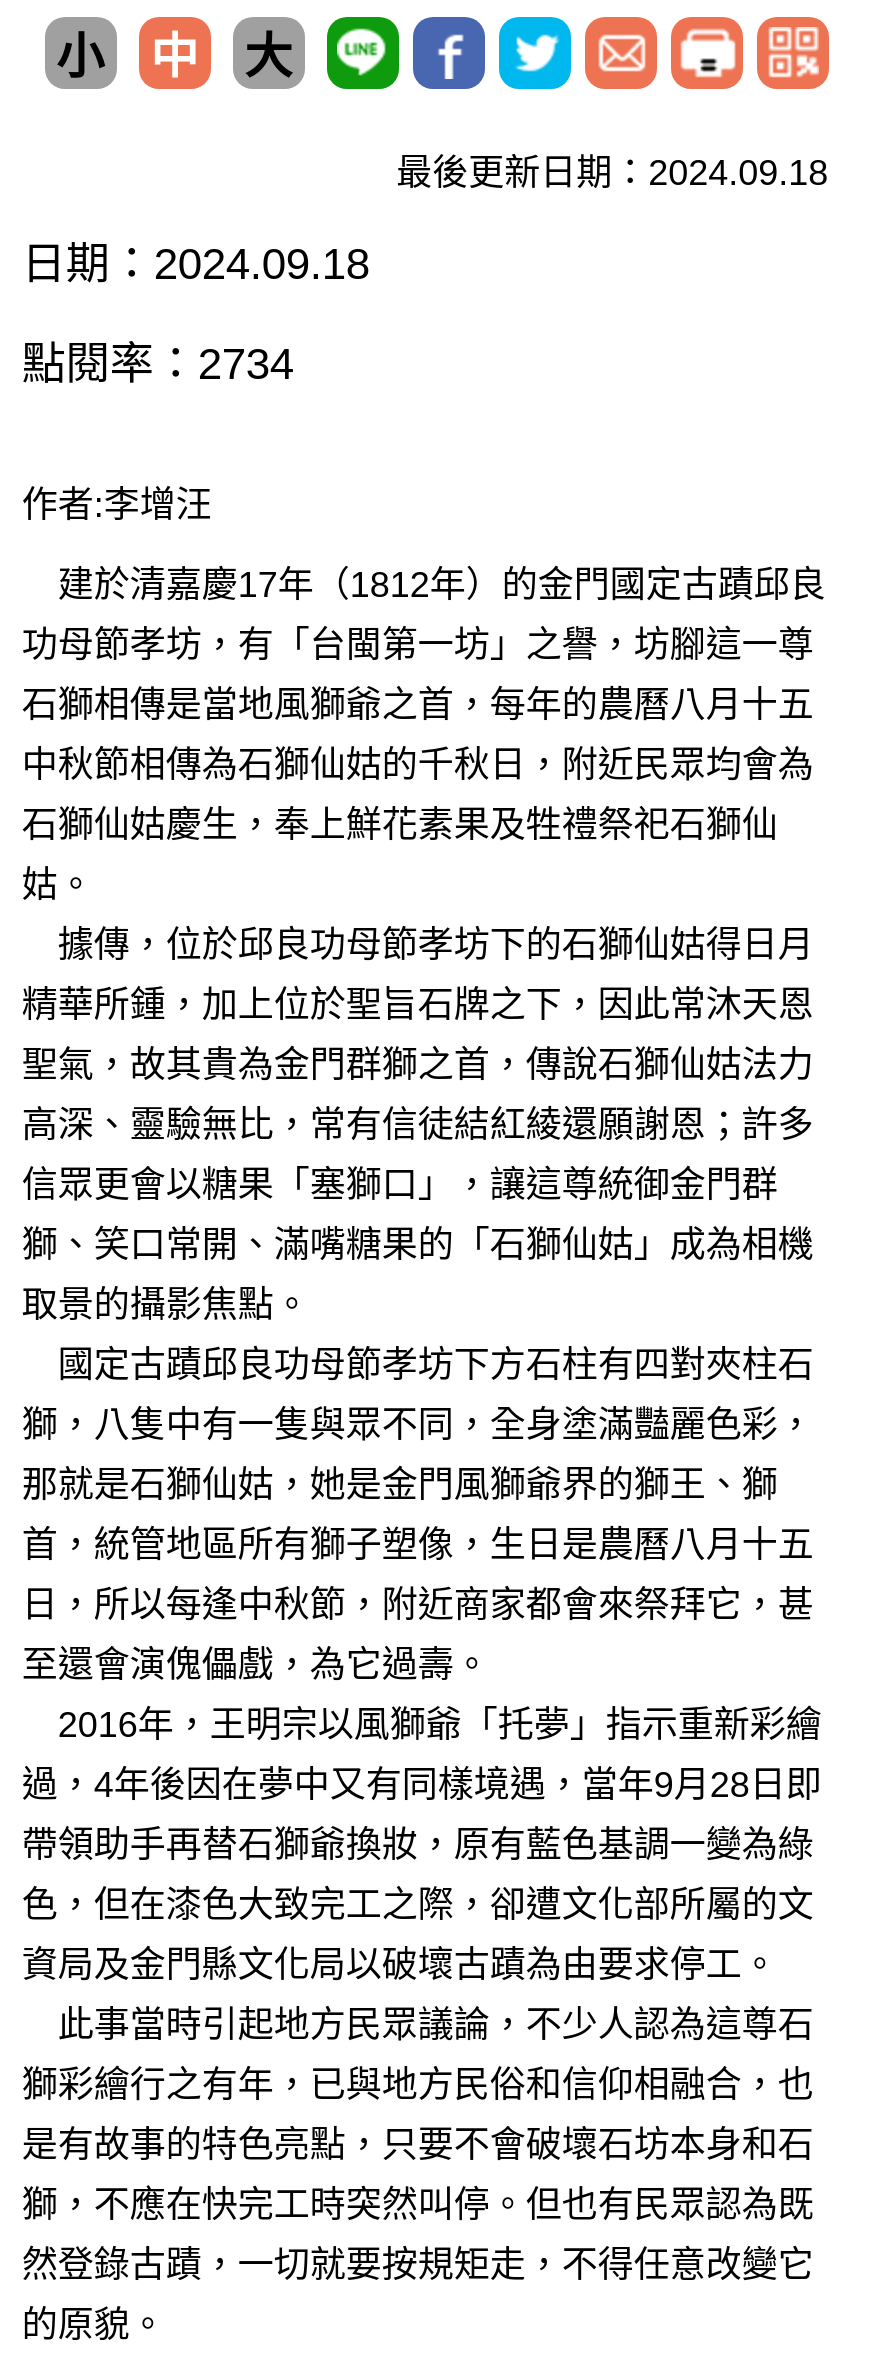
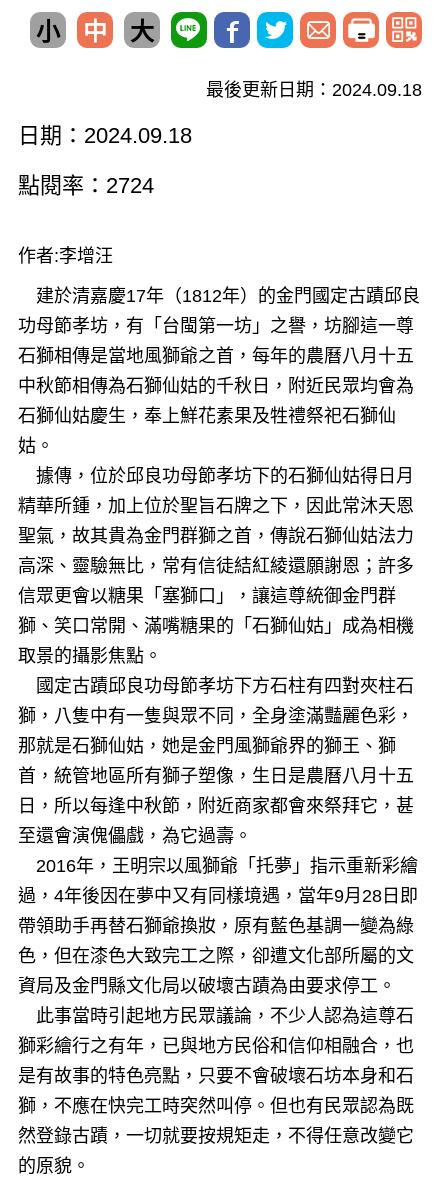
[22,340,294,390] 點閱率：2734 -> [18,173,154,198] 點閱率：2724

